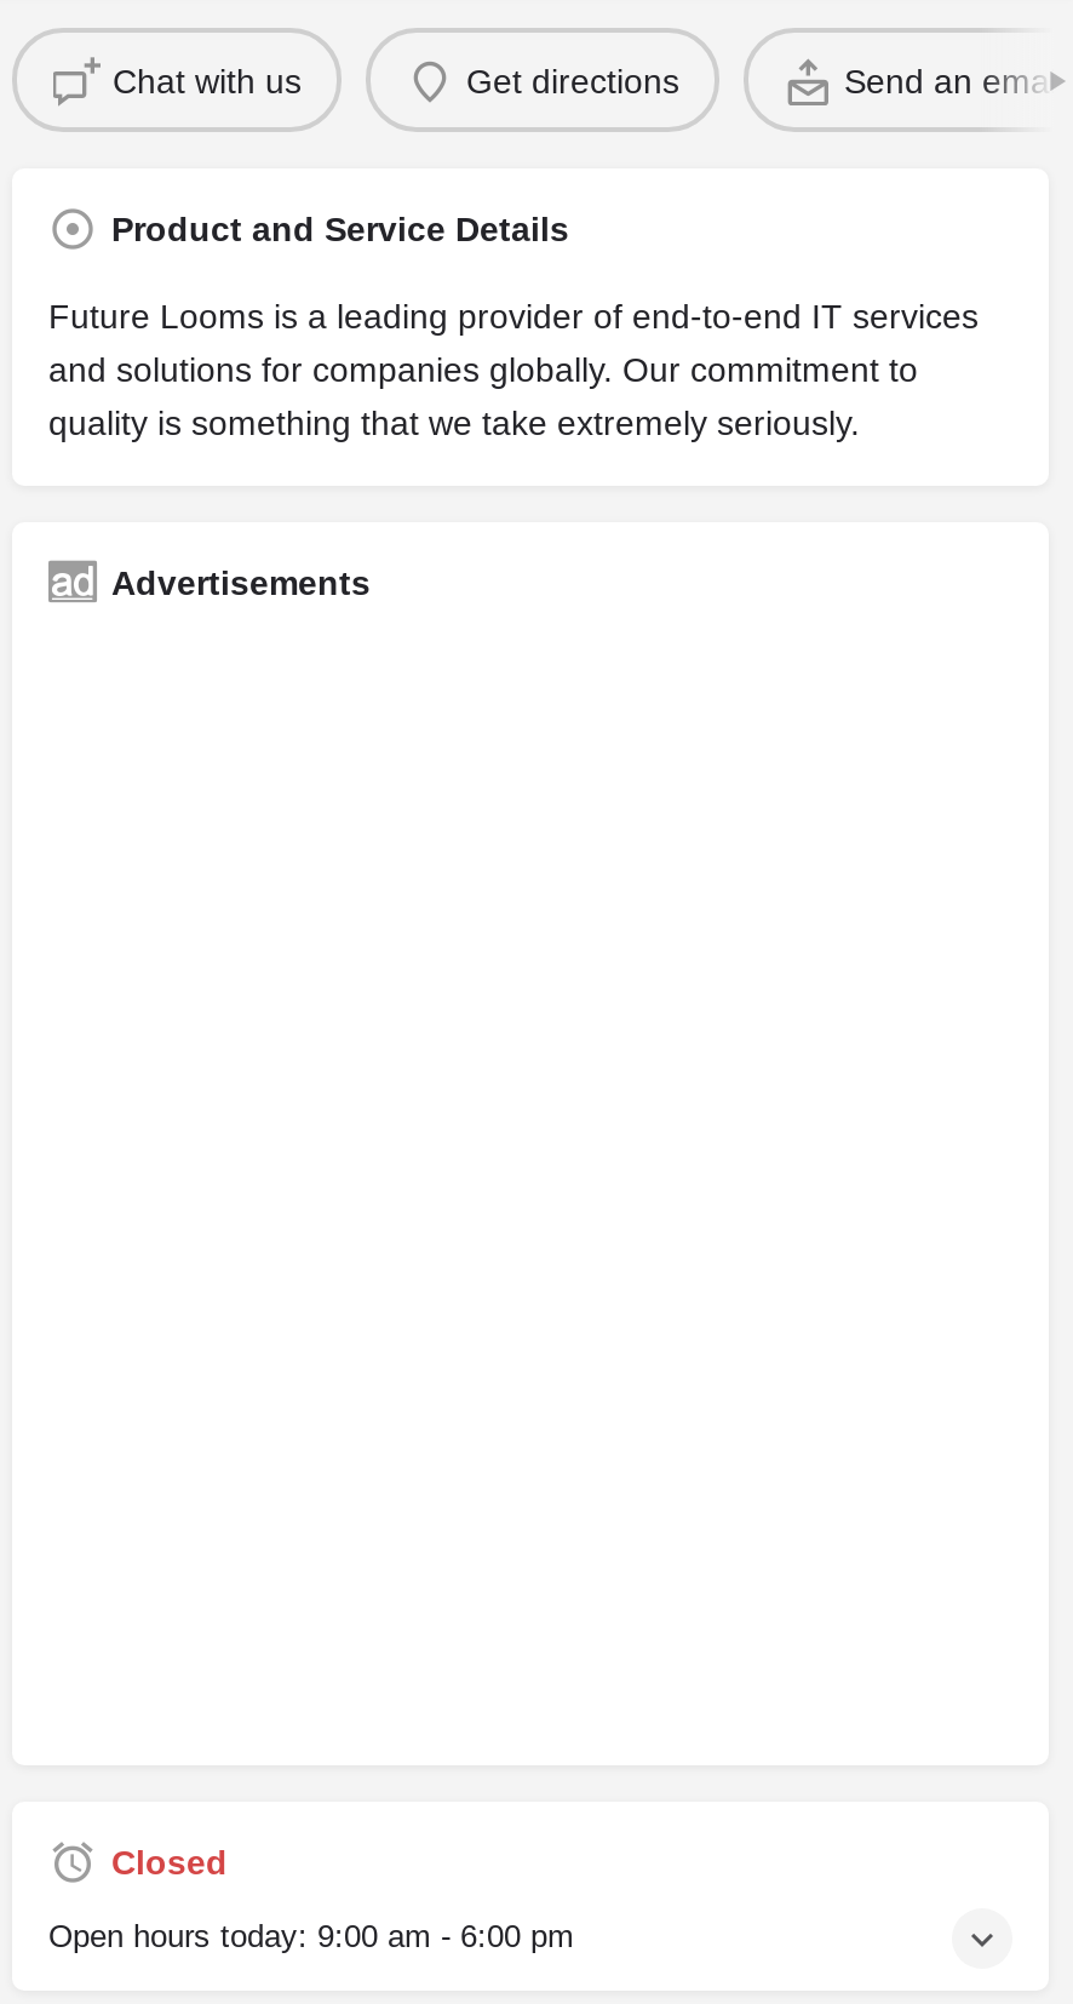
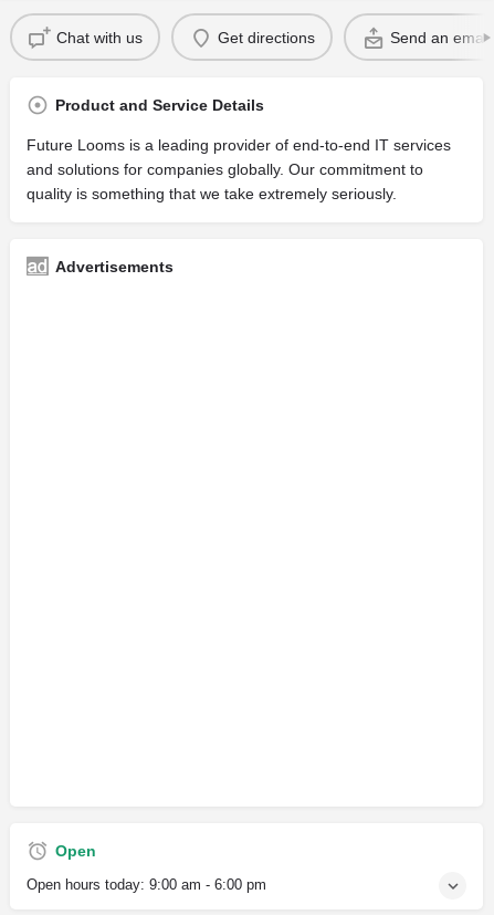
[111,1843,228,1882] Closed -> [55,842,96,860] Open

